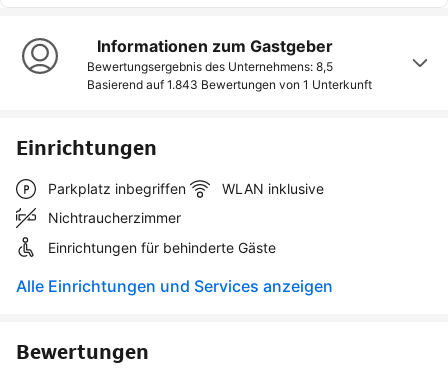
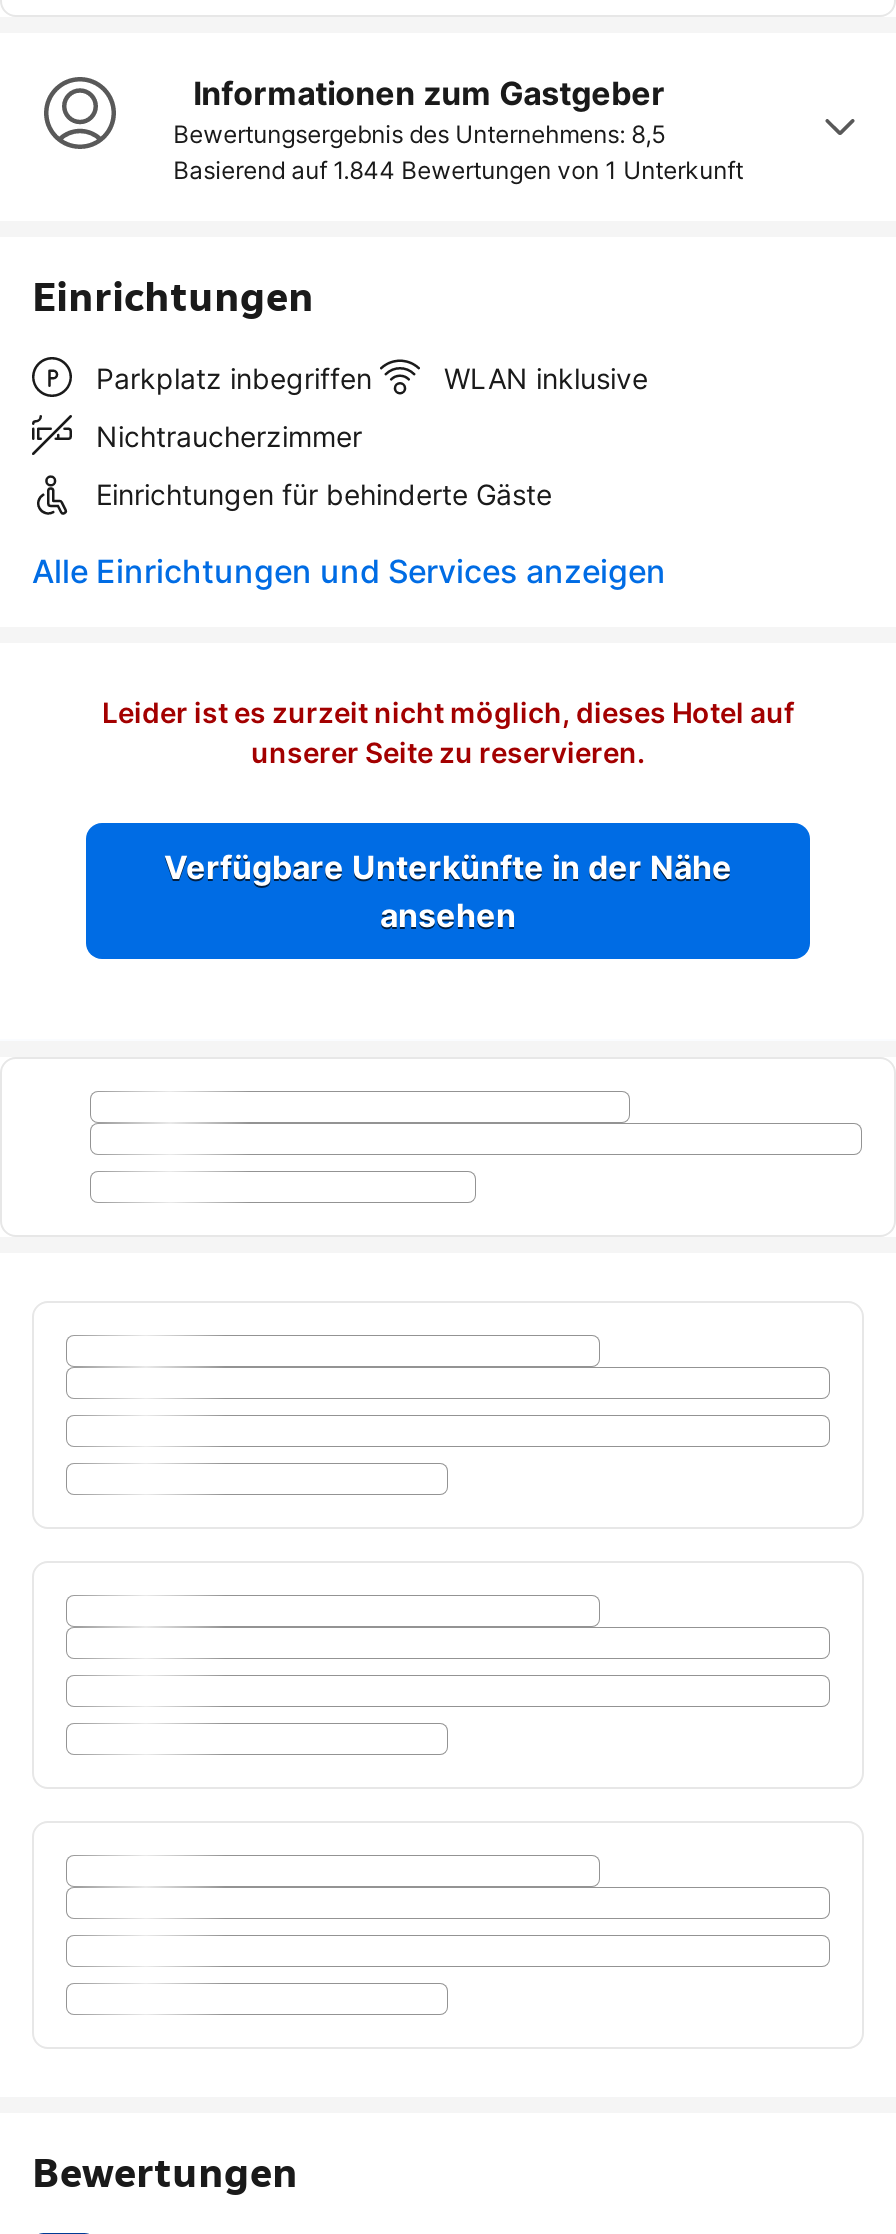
[87,77,372,92] Basierend auf 1.843 Bewertungen von 1 Unterkunft -> [173,154,743,184] Basierend auf 1.844 Bewertungen von 1 Unterkunft
none -> [84,695,812,962] [image] | Leider ist es zurzeit nicht möglich, dieses Hotel auf | unserer Seite zu reservieren. | Verfügbare Unterkünfte in der Nähe | ansehen

